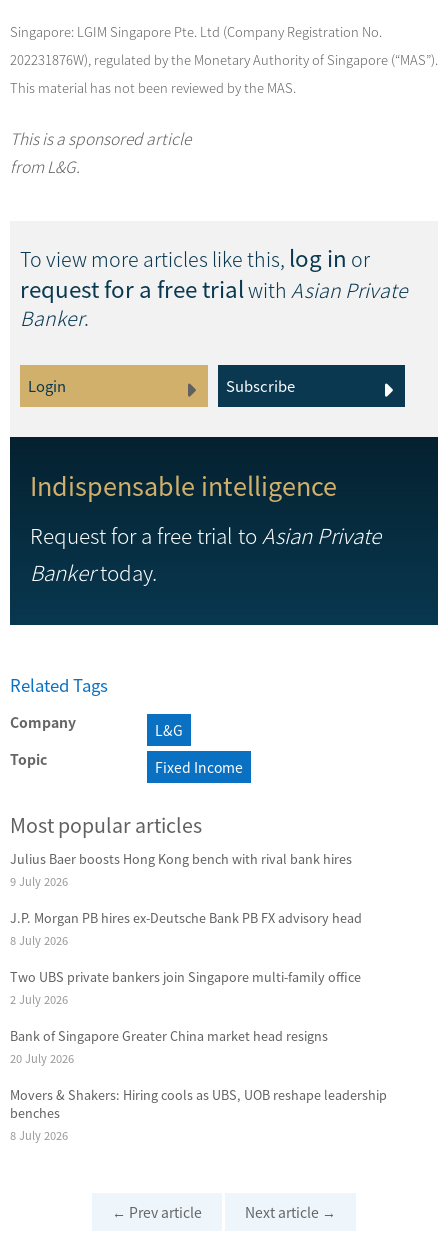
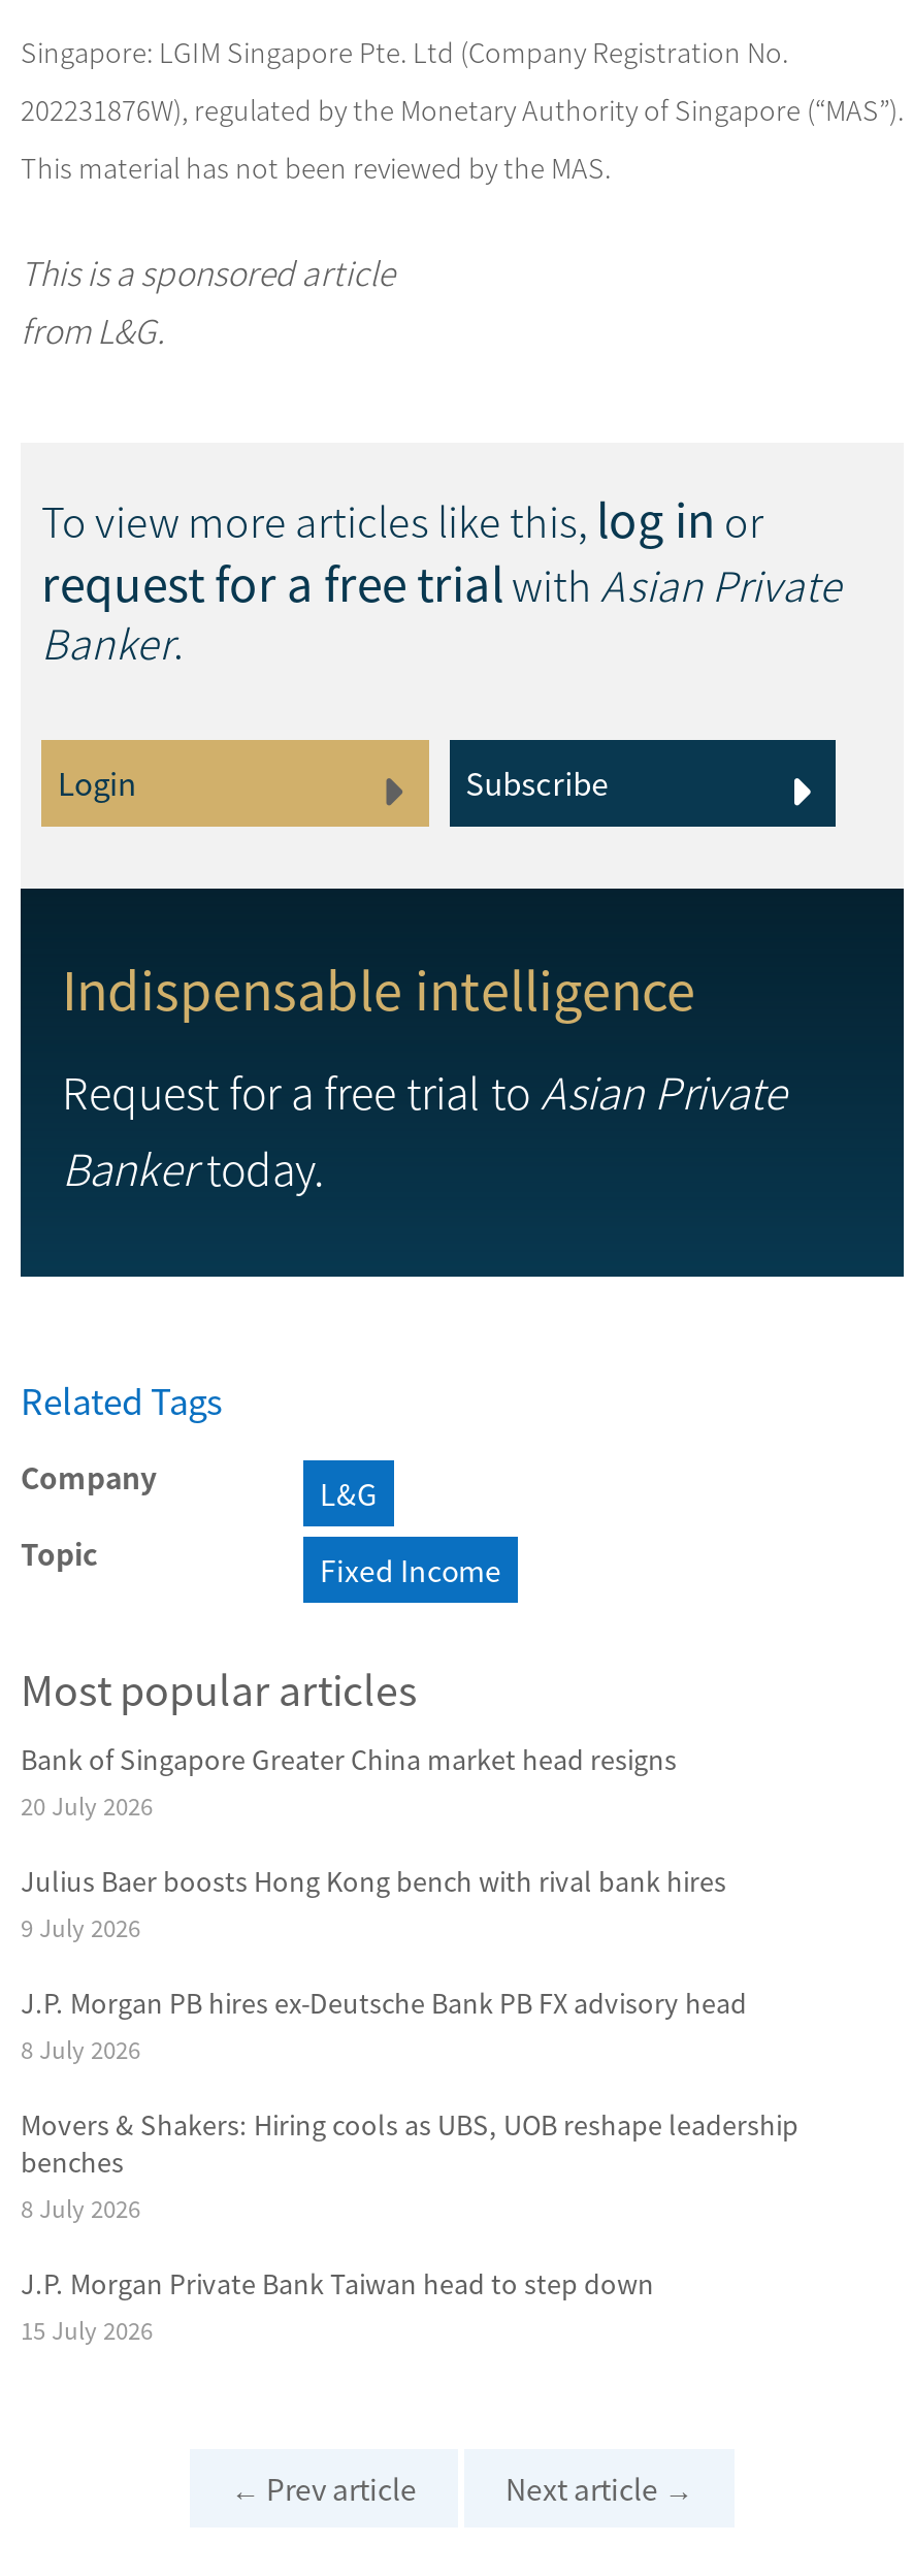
moved [10,849,362,948] -> [21,1862,747,2066]: Julius Baer boosts Hong Kong bench with rival bank hires | 9 July 2026 | J.P. Morgan PB hires ex-Deutsche Bank PB FX advisory head | 8 July 2026
[10,967,361,1007] Two UBS private bankers join Singapore multi-family office | 2 July 2026 -> none
moved [10,1026,328,1066] -> [21,1740,677,1822]: Bank of Singapore Greater China market head resigns | 20 July 2026
moved [10,1085,387,1143] -> [21,2105,798,2225]: Movers & Shakers: Hiring cools as UBS, UOB reshape leadership | benches | 8 July 2026
none -> [21,2264,654,2347] J.P. Morgan Private Bank Taiwan head to step down | 15 July 2026

